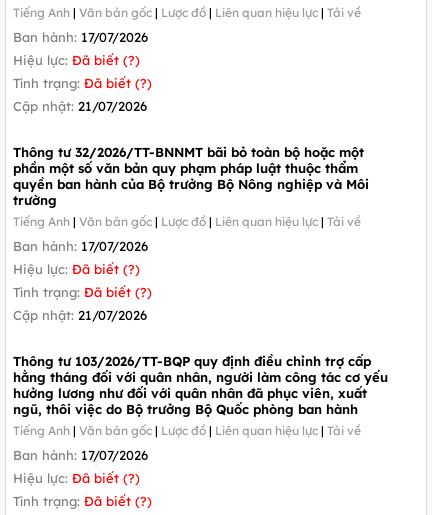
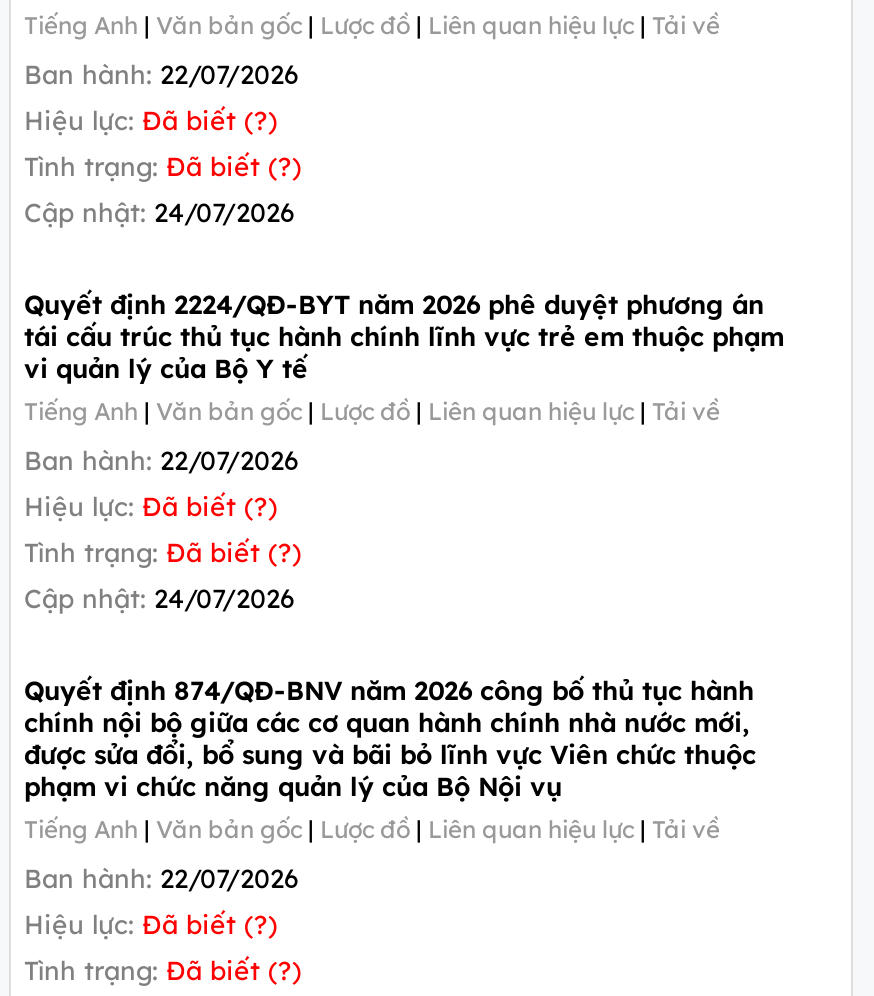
[12,29,147,45] Ban hành: 17/07/2026 -> [24,57,298,89] Ban hành: 22/07/2026
[12,98,146,114] Cập nhật: 21/07/2026 -> [24,195,294,227] Cập nhật: 24/07/2026
[12,144,368,208] Thông tư 32/2026/TT-BNNMT bãi bỏ toàn bộ hoặc một | phần một số văn bản quy phạm pháp luật thuộc thẩm | quyền ban hành của Bộ trưởng Bộ Nông nghiệp và Môi | trường -> [24,287,784,383] Quyết định 2224/QĐ-BYT năm 2026 phê duyệt phương án | tái cấu trúc thủ tục hành chính lĩnh vực trẻ em thuộc phạm | vi quản lý của Bộ Y tế
[12,238,147,254] Ban hành: 17/07/2026 -> [24,443,298,475] Ban hành: 22/07/2026
[12,307,146,323] Cập nhật: 21/07/2026 -> [24,581,294,613] Cập nhật: 24/07/2026
[12,353,387,417] Thông tư 103/2026/TT-BQP quy định điều chỉnh trợ cấp | hằng tháng đối với quân nhân, người làm công tác cơ yếu | hưởng lương như đối với quân nhân đã phục viên, xuất | ngũ, thôi việc do Bộ trưởng Bộ Quốc phòng ban hành -> [24,673,756,801] Quyết định 874/QĐ-BNV năm 2026 công bố thủ tục hành | chính nội bộ giữa các cơ quan hành chính nhà nước mới, | được sửa đổi, bổ sung và bãi bỏ lĩnh vực Viên chức thuộc | phạm vi chức năng quản lý của Bộ Nội vụ
[12,447,147,463] Ban hành: 17/07/2026 -> [24,861,298,893] Ban hành: 22/07/2026

